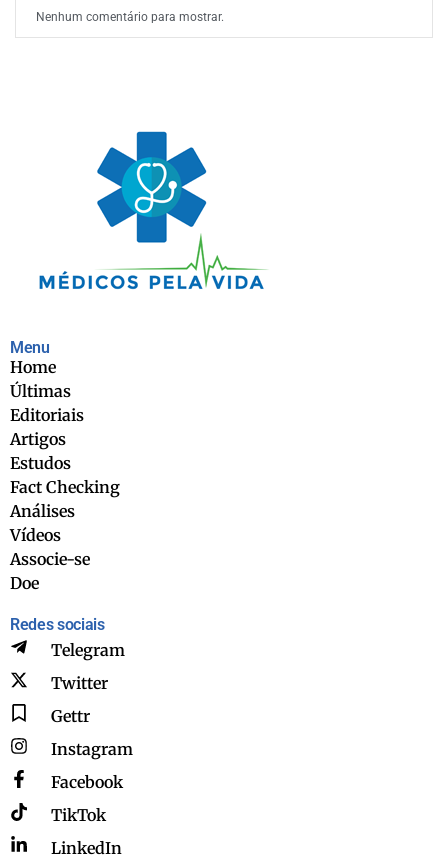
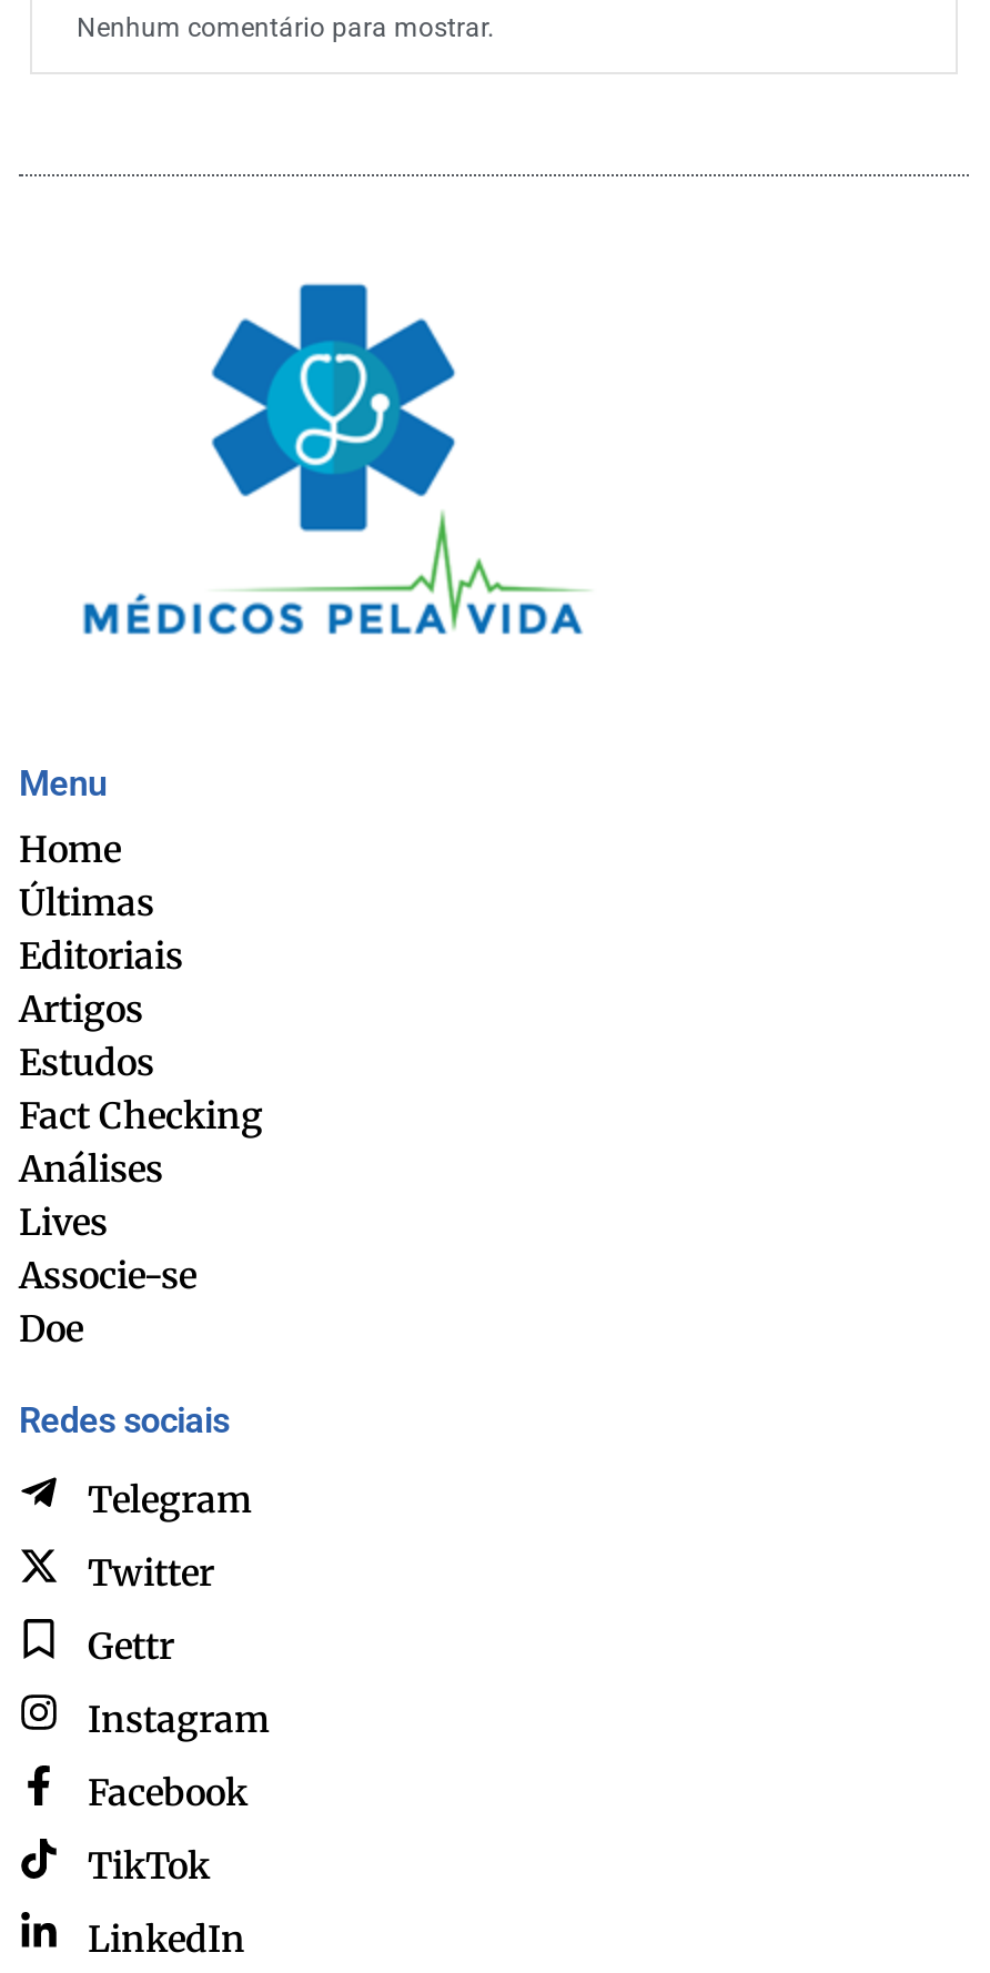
[10,525,61,545] Vídeos -> [19,1200,108,1244] Lives

